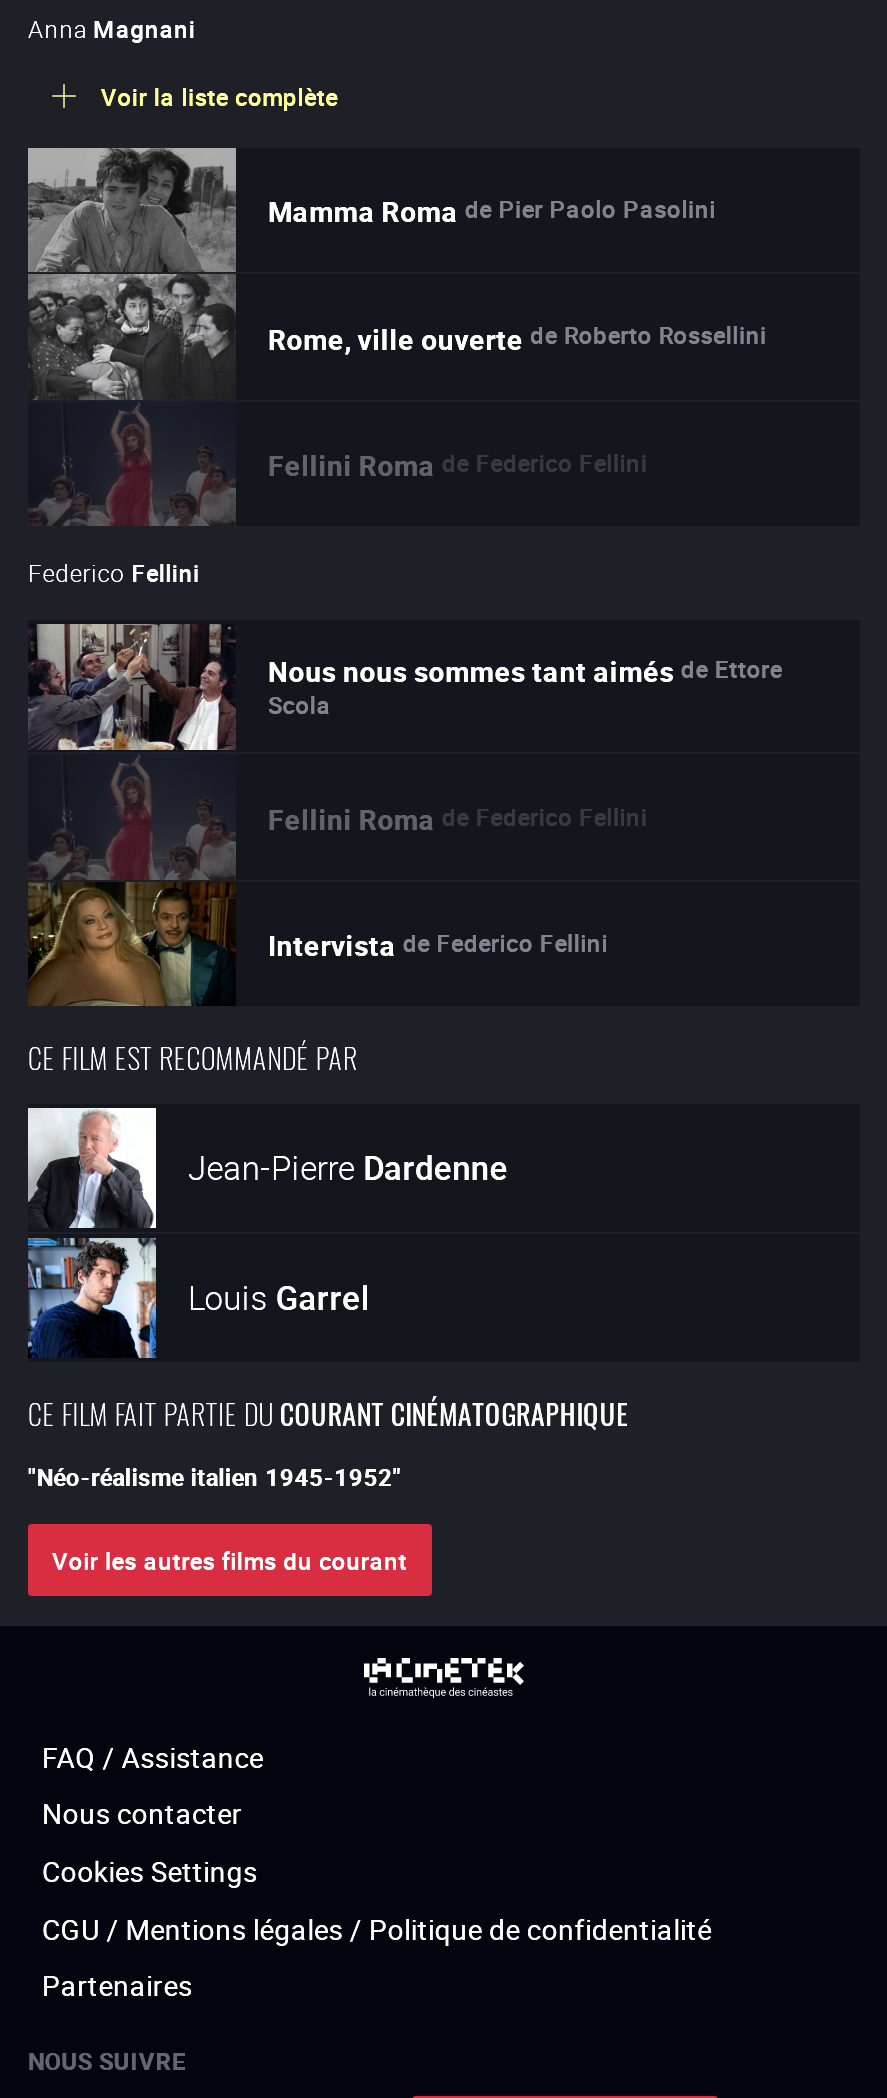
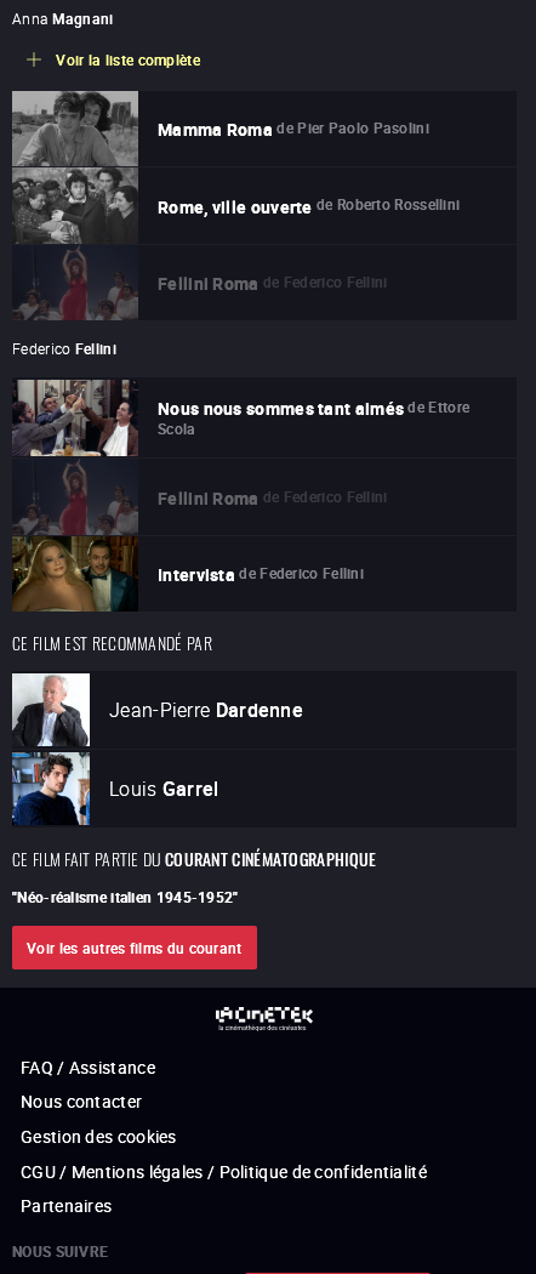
[42,1852,258,1890] Cookies Settings -> [21,1125,177,1148] Gestion des cookies

